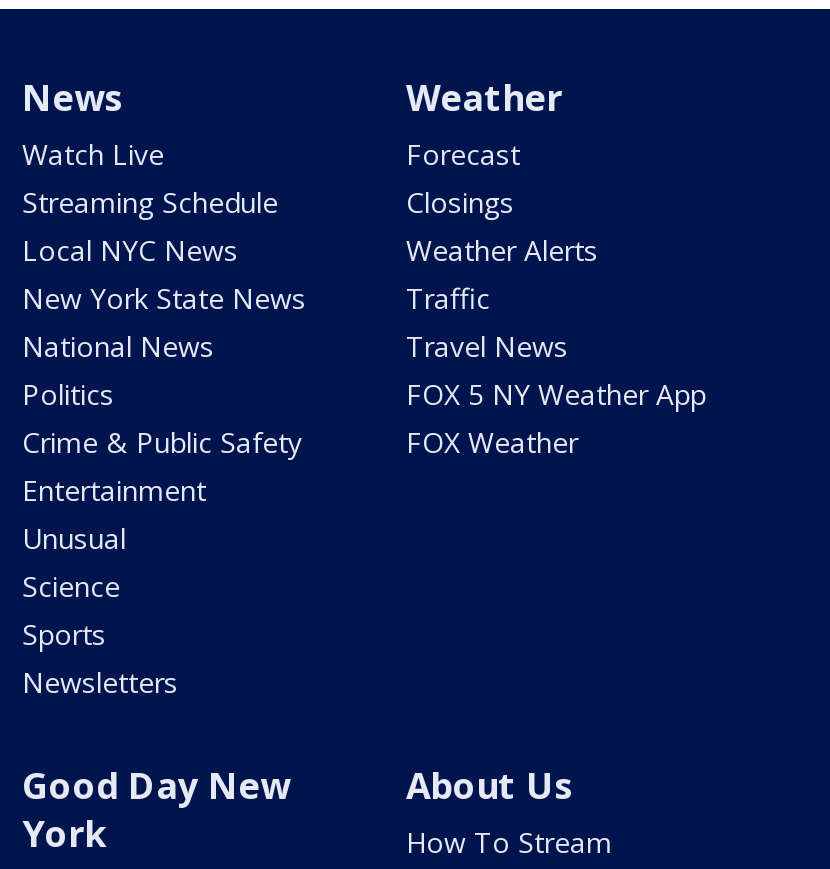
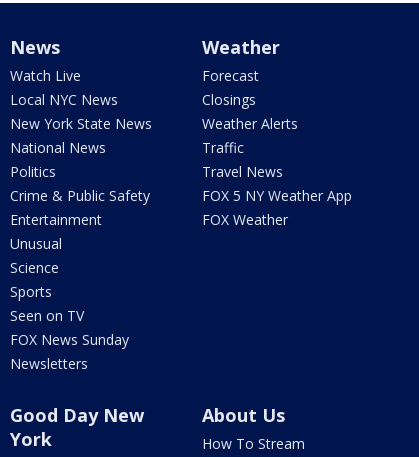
[22,183,278,221] Streaming Schedule -> none
moved [22,231,306,653] -> [10,90,152,301]: Local NYC News | New York State News | National News | ... | Science | Sports
none -> [10,306,129,349] Seen on TV | FOX News Sunday

